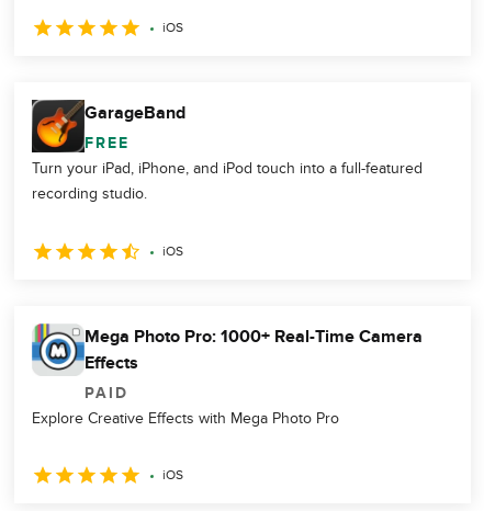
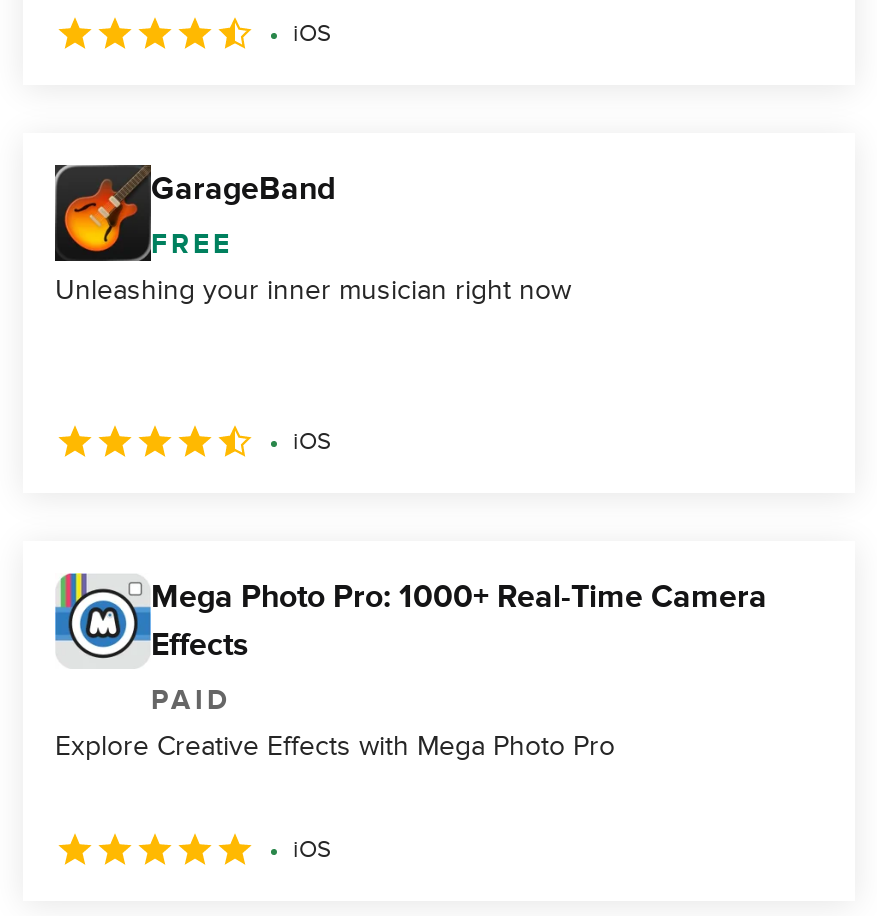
[32,159,423,203] Turn your iPad, iPhone, and iPod touch into a full-featured | recording studio. -> [55,273,571,307] Unleashing your inner musician right now

